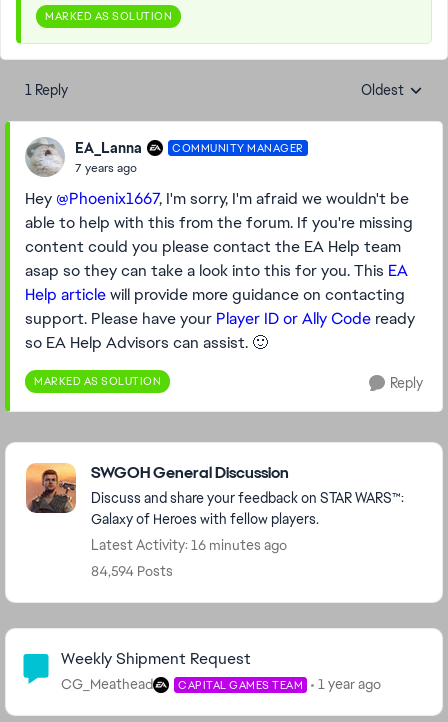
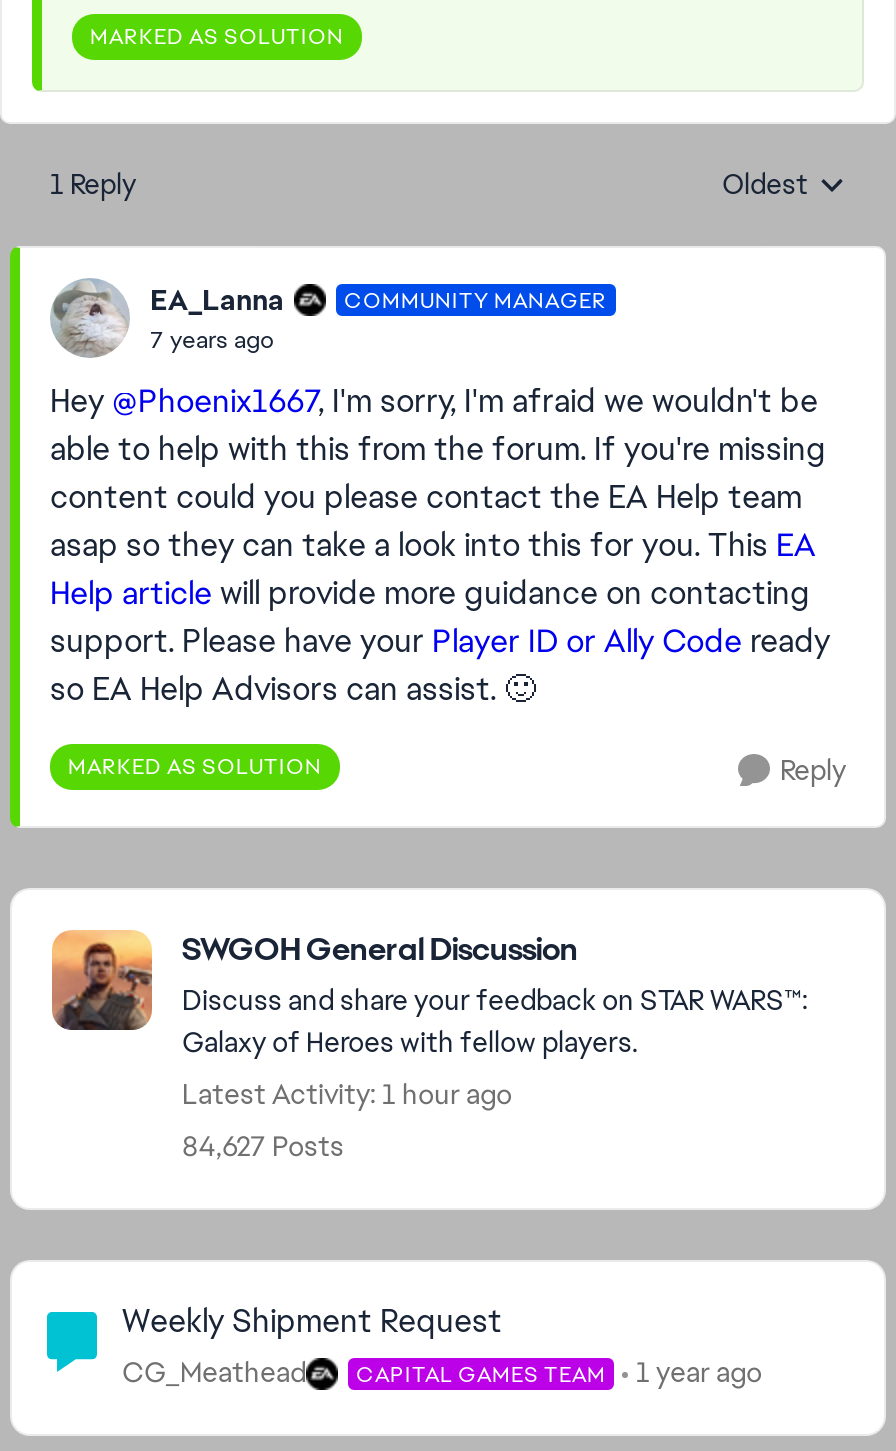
[91,536,287,554] Latest Activity: 16 minutes ago -> [182,1076,512,1112] Latest Activity: 1 hour ago
[91,562,173,580] 84,594 Posts -> [182,1128,344,1164] 84,627 Posts

